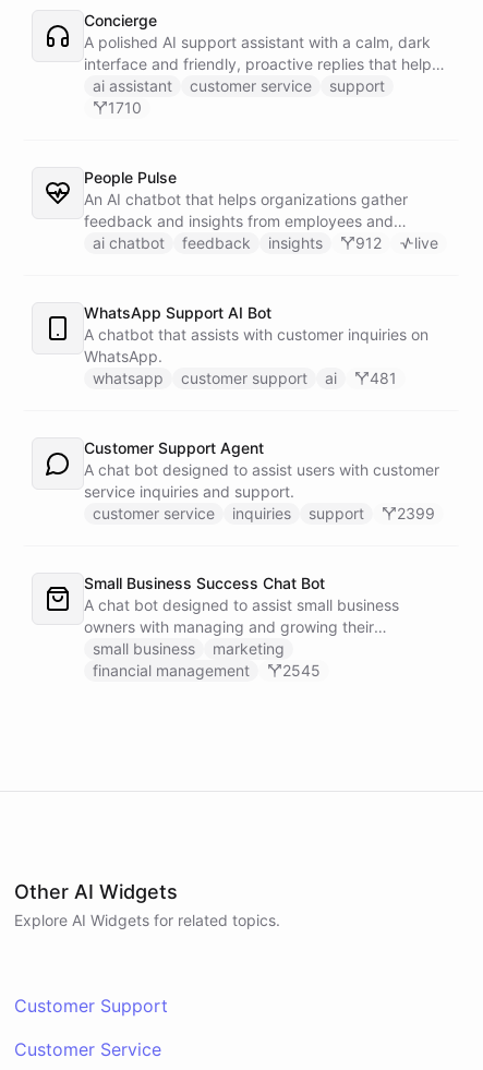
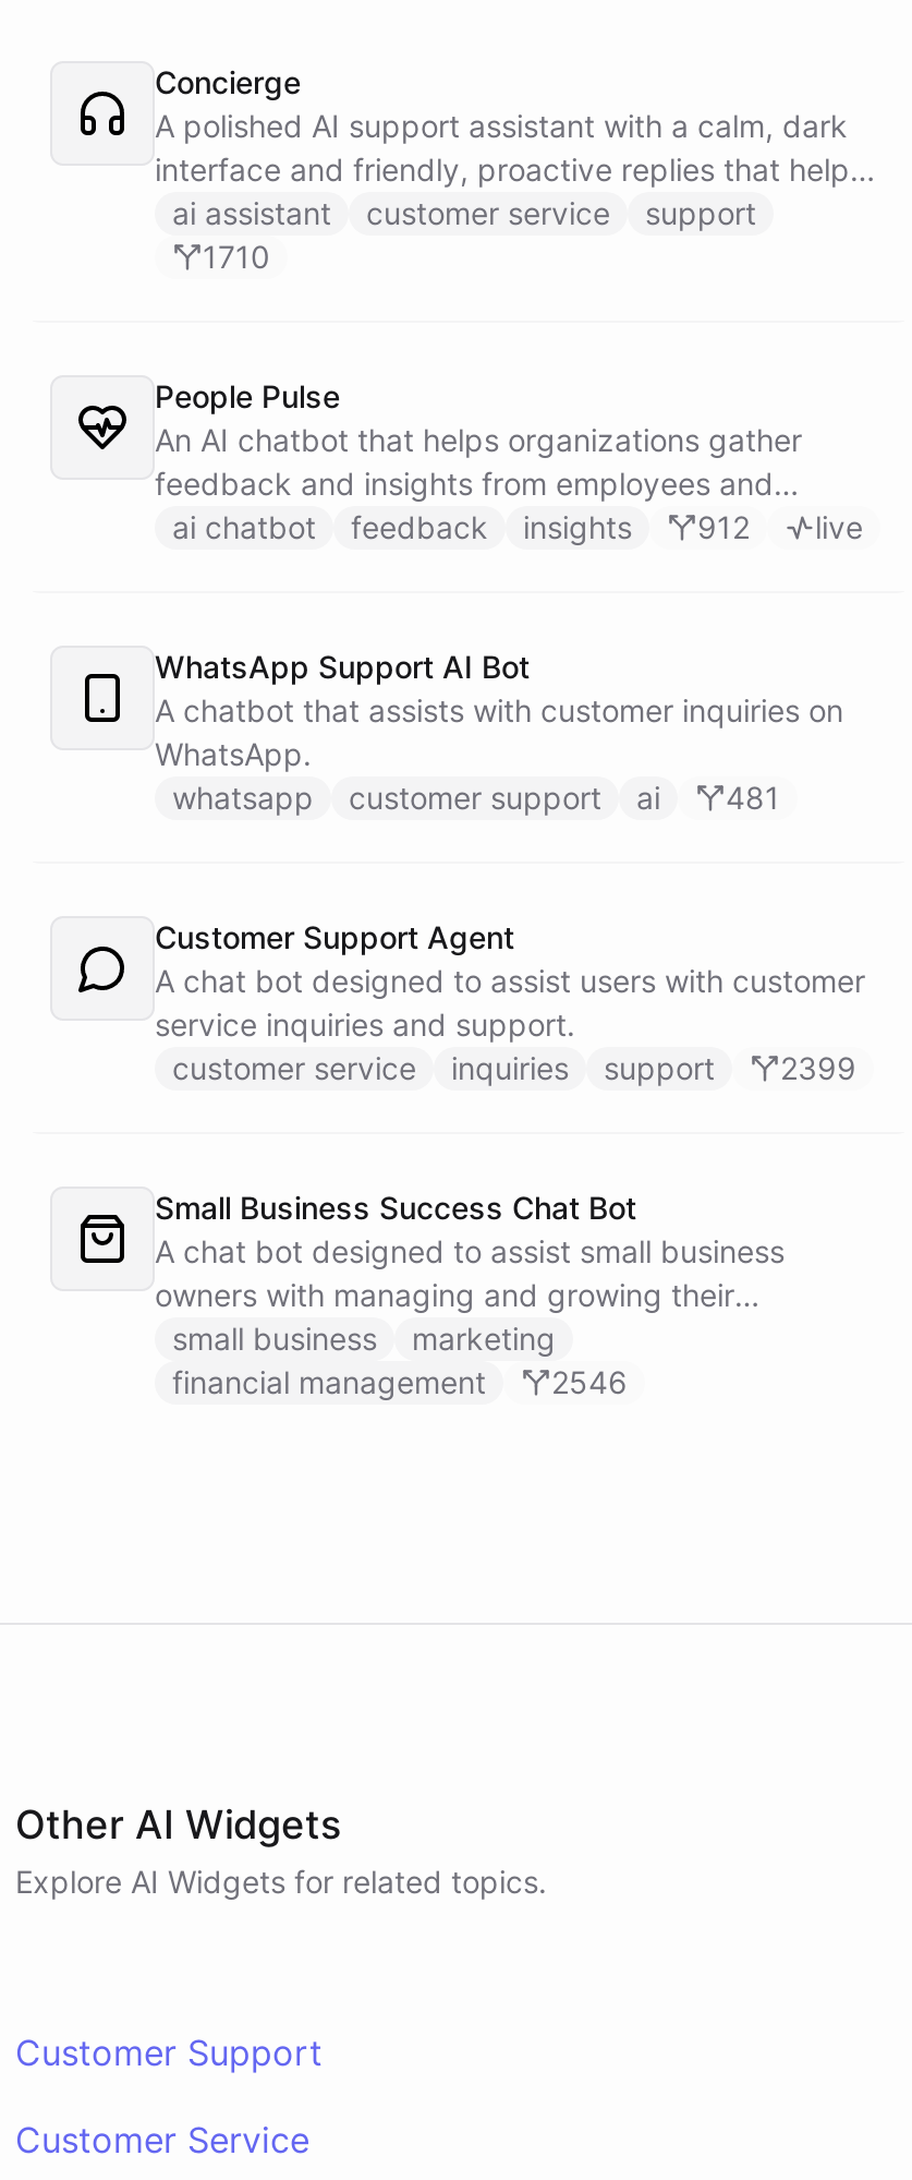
[93,661,321,680] financial management 2545 -> [172,1363,628,1400] financial management 2546

